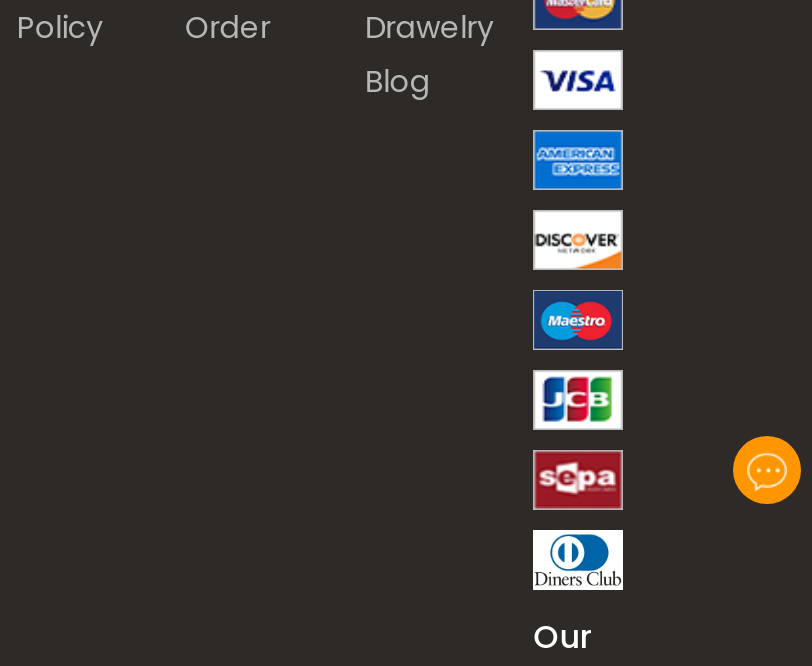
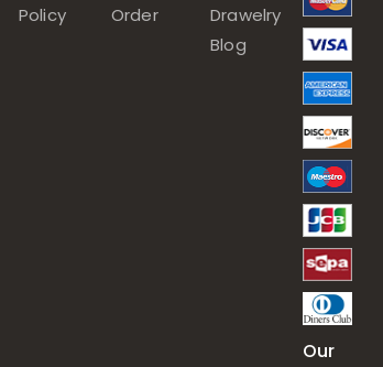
[731,434,803,506] [image] -> none

